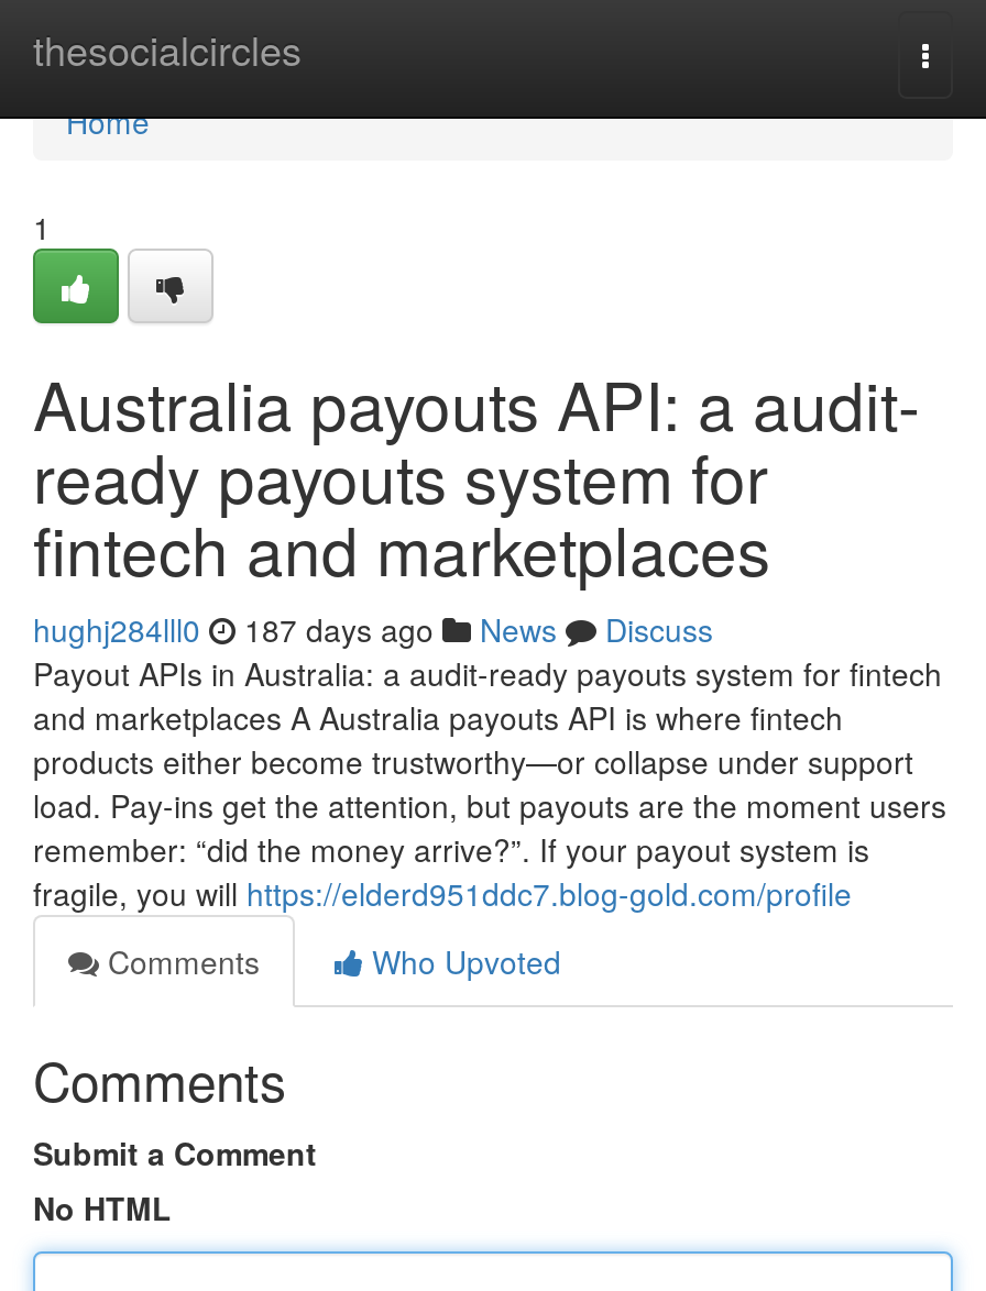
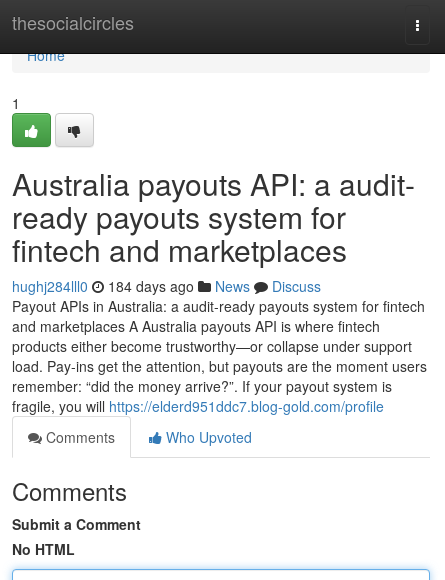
[33,607,713,651] hughj284lll0 187 days ago News Discuss -> [12,276,321,296] hughj284lll0 184 days ago News Discuss

